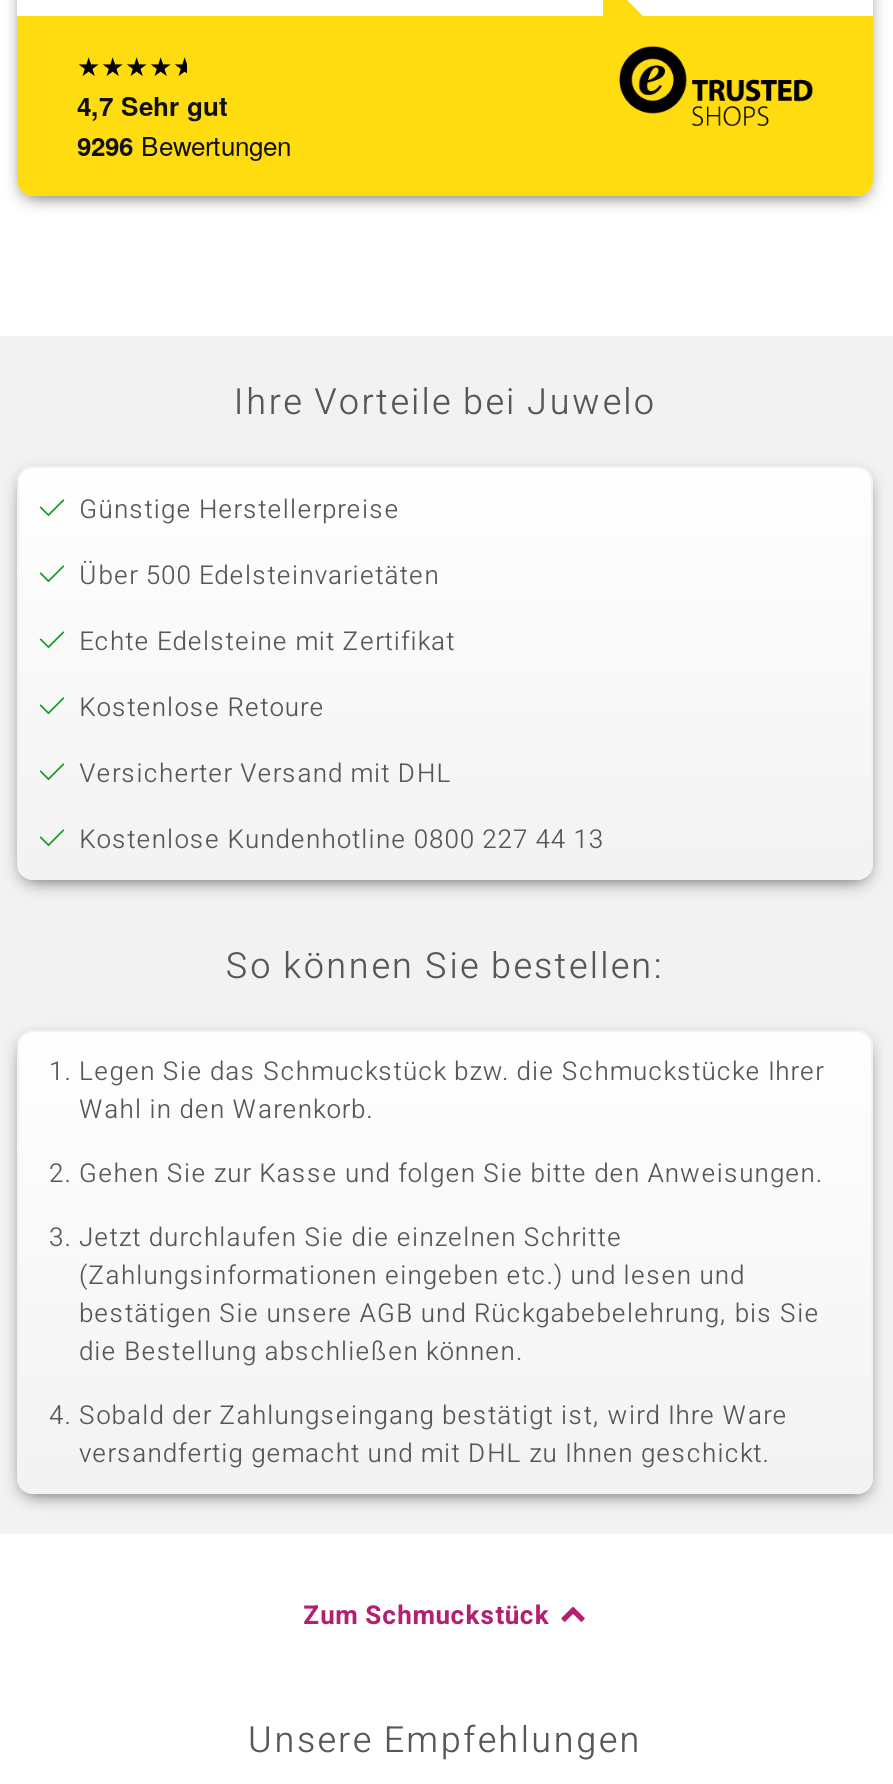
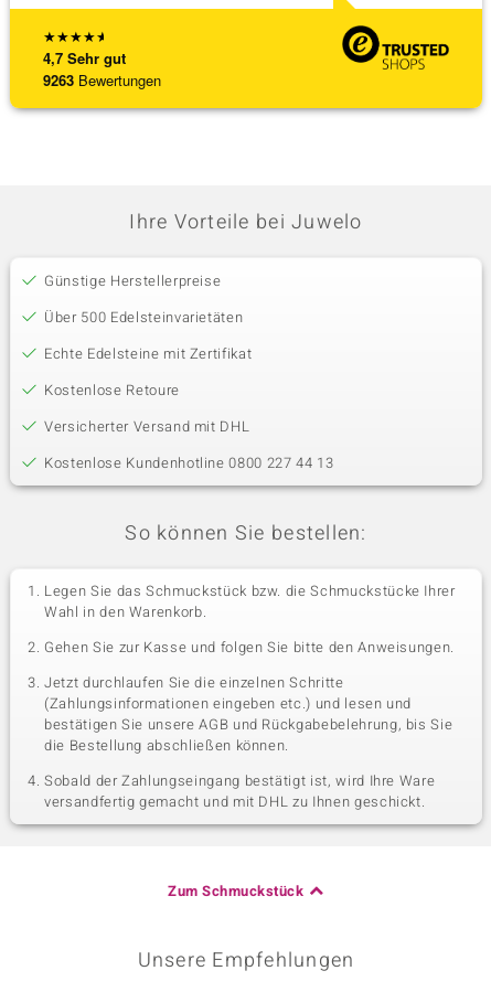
[77,126,291,164] 9296 Bewertungen -> [43,70,161,90] 9263 Bewertungen

